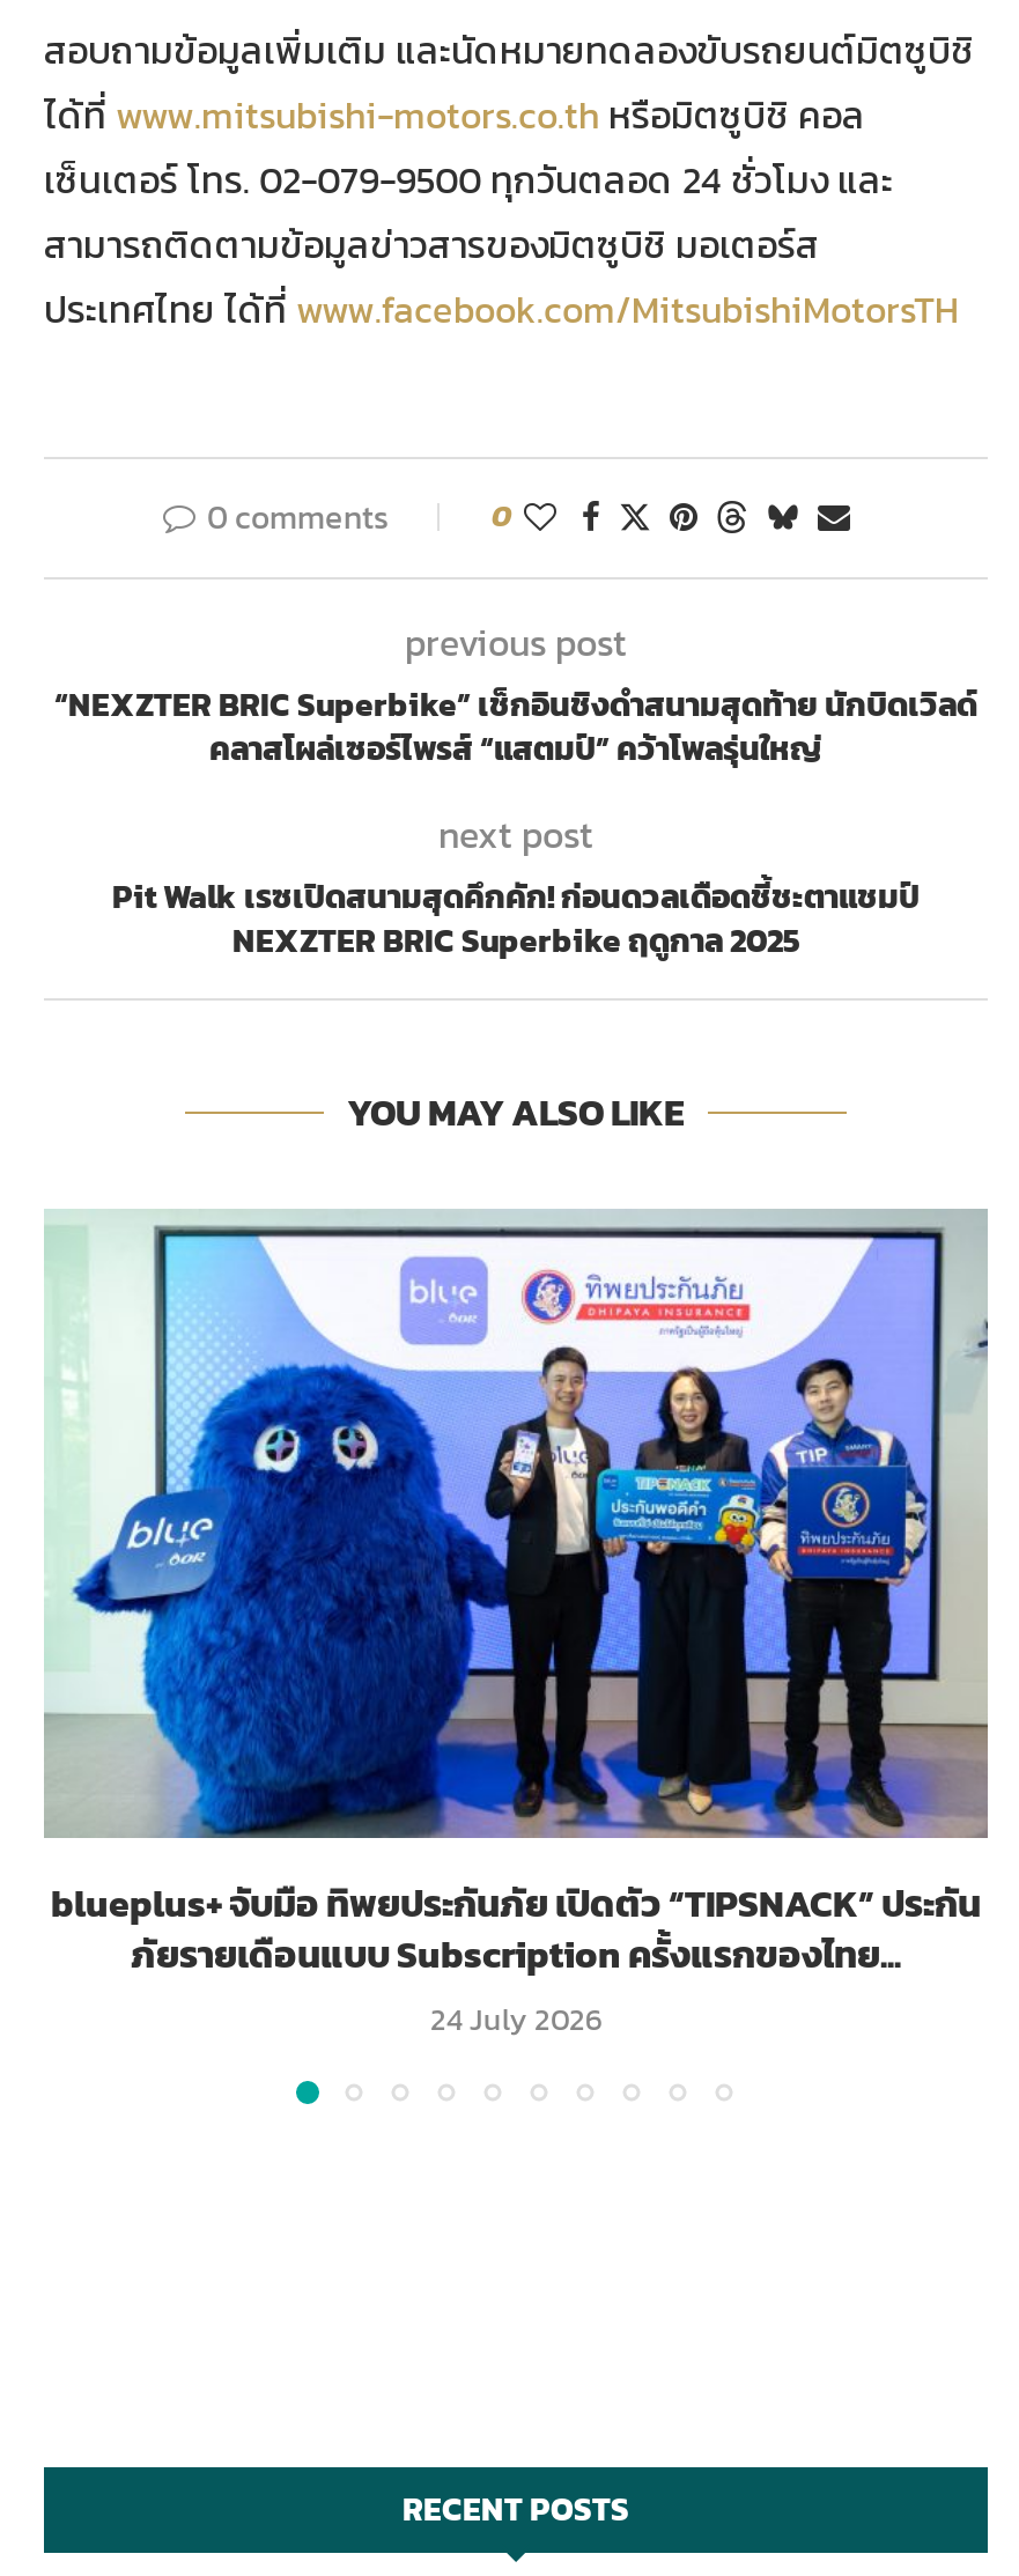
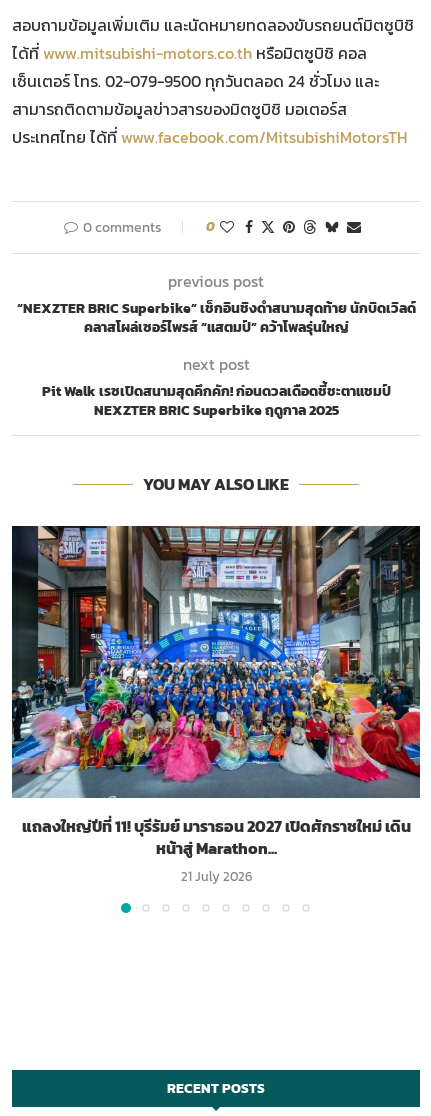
[44,1209,990,2043] [image] | blueplus+ จับมือ ทิพยประกันภัย เปิดตัว “TIPSNACK” ประกัน | ภัยรายเดือนแบบ Subscription ครั้งแรกของไทย... | 24 July 2026 -> [11,525,421,886] [image] | แถลงใหญ่ปีที่ 11! บุรีรัมย์ มาราธอน 2027 เปิดศักราชใหม่ เดิน | หน้าสู่ Marathon... | 21 July 2026

